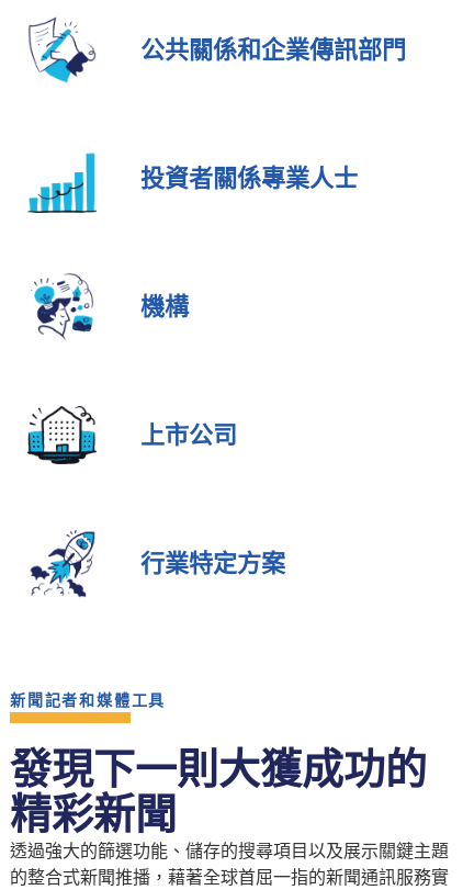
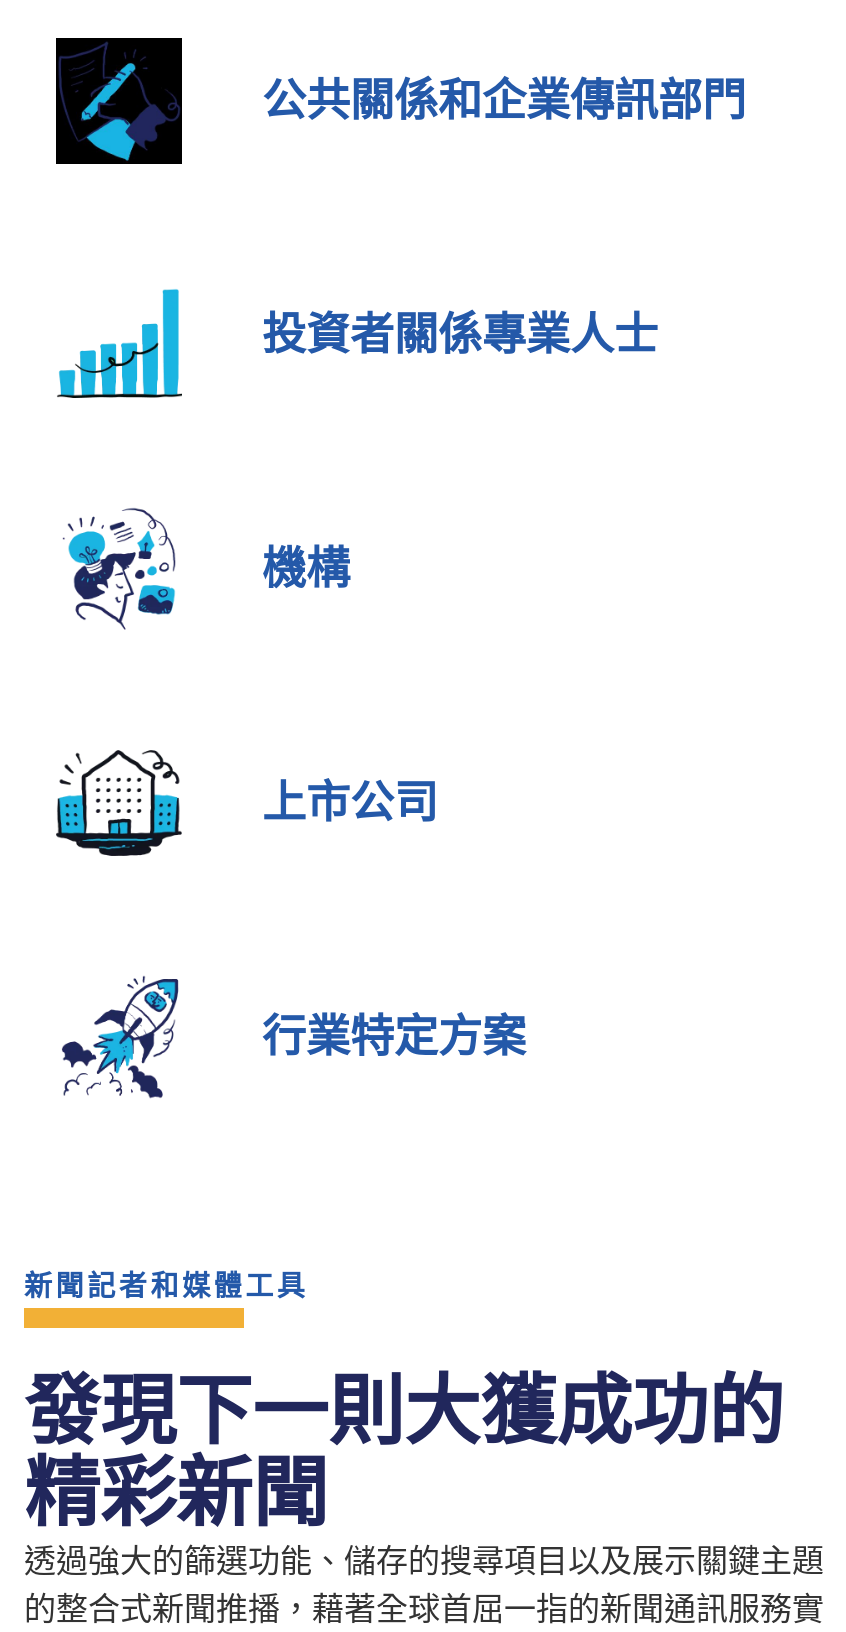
[27,15,97,85] [image] -> [54,36,184,166] [image]

